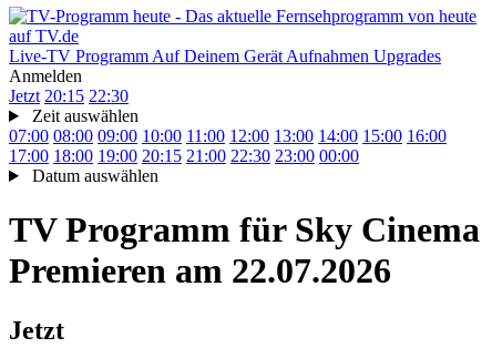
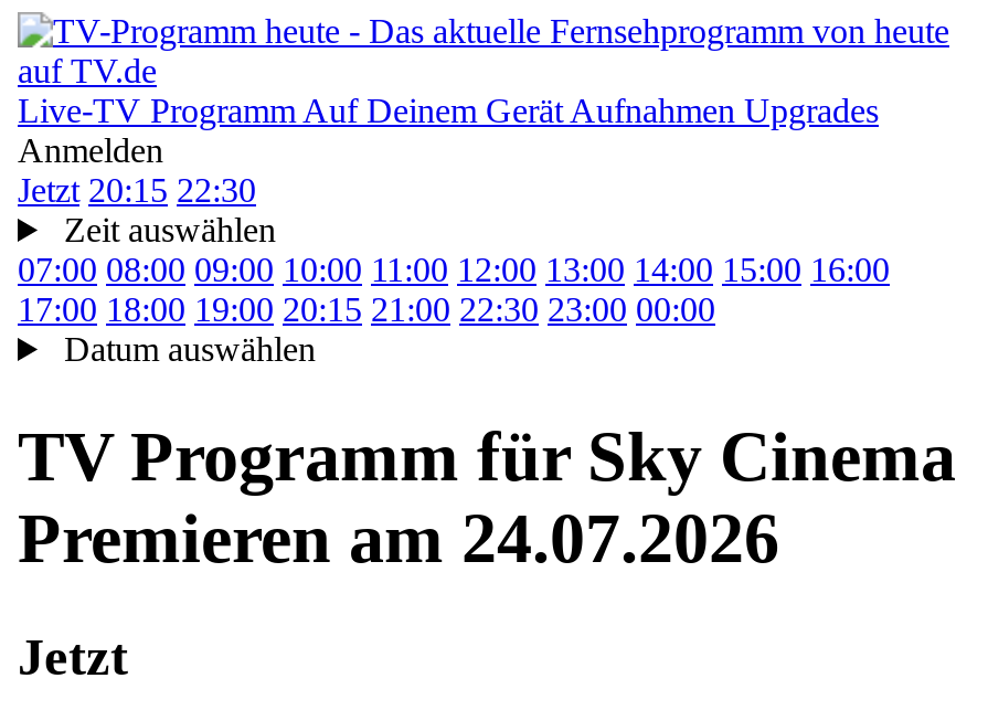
[9,251,391,291] Premieren am 22.07.2026 -> [18,499,779,578] Premieren am 24.07.2026

